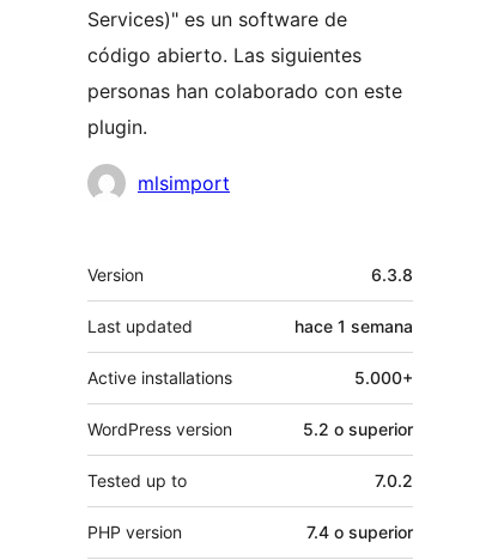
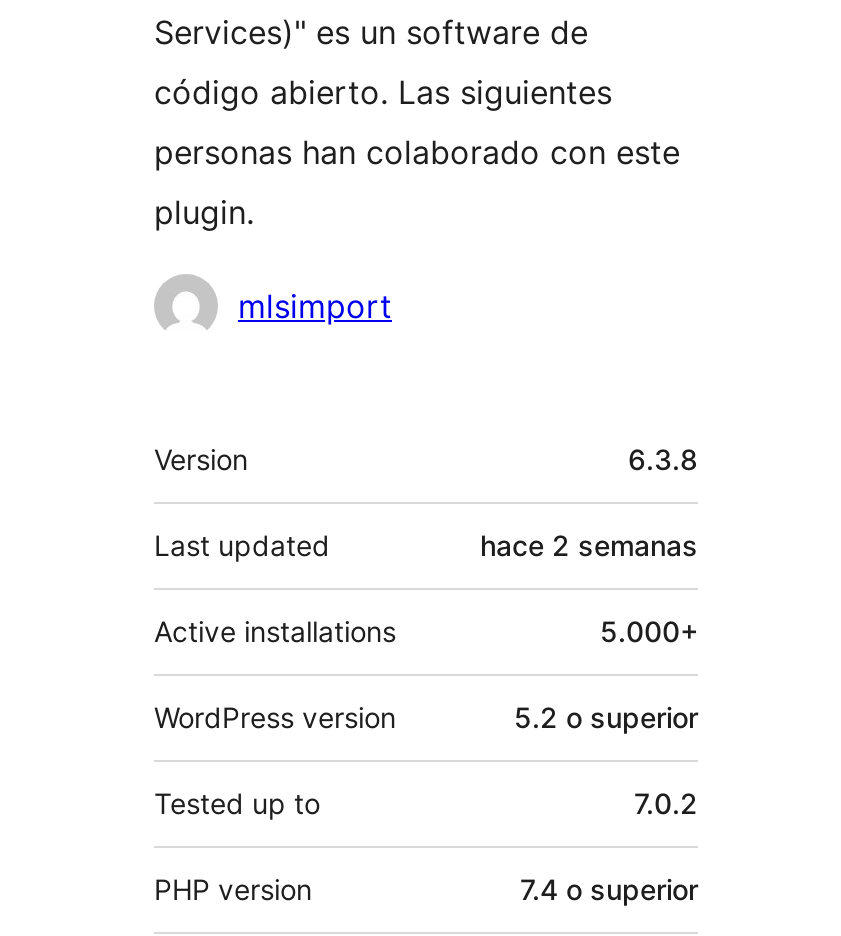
[294,316,413,337] hace 1 semana -> [480,529,698,563] hace 2 semanas

